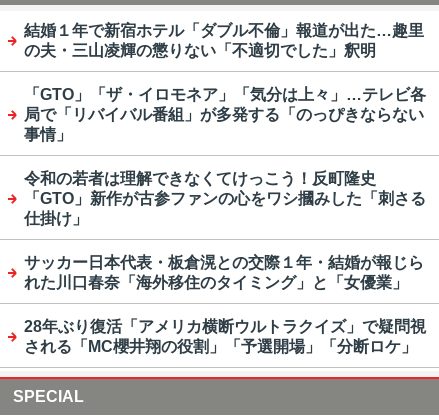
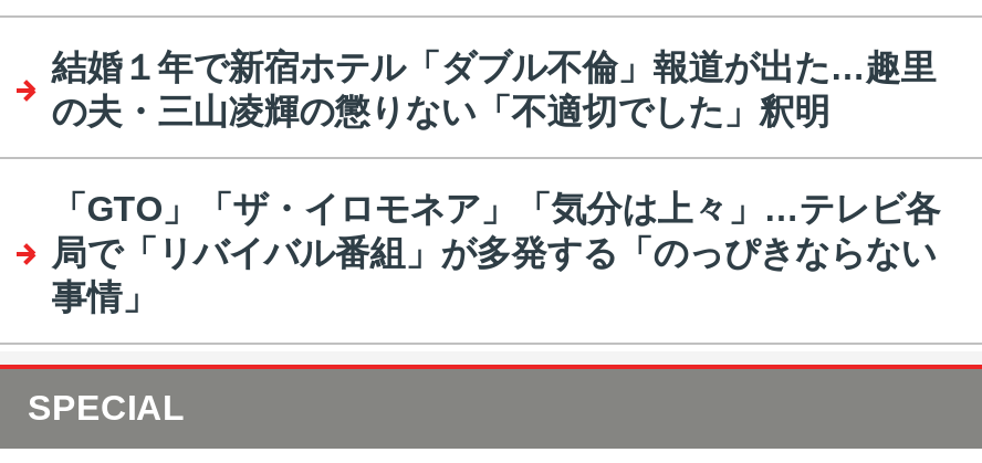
[24,170,426,355] 令和の若者は理解できなくてけっこう！反町隆史 | 「GTO」新作が古参ファンの心をワシ摑みした「刺さる | 仕掛け」 | サッカー日本代表・板倉滉との交際１年・結婚が報じら | れた川口春奈「海外移住のタイミング」と「女優業」 | 28年ぶり復活「アメリカ横断ウルトラクイズ」で疑問視 | される「MC櫻井翔の役割」「予選開場」「分断ロケ」 -> none

